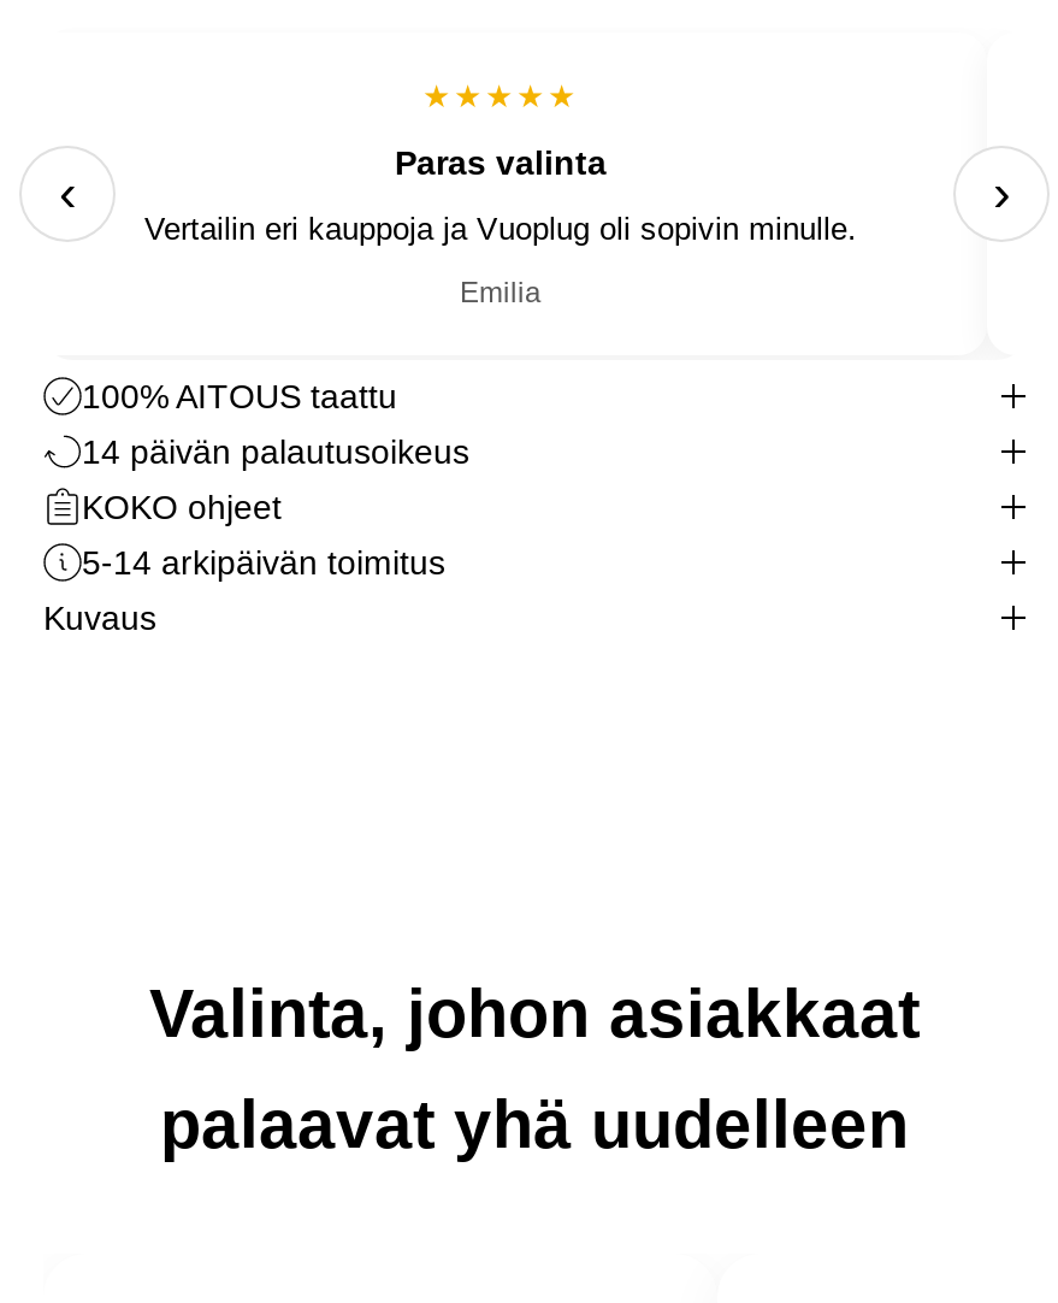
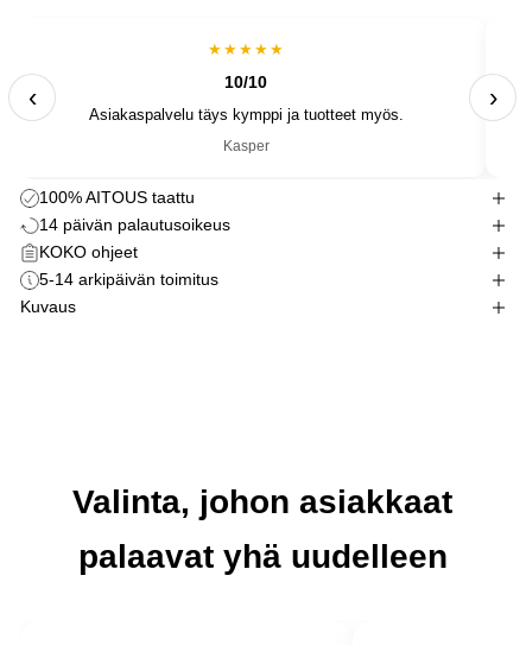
[395,143,607,181] Paras valinta -> [224,73,267,92] 10/10
[144,210,857,246] Vertailin eri kauppoja ja Vuoplug oli sopivin minulle. -> [88,106,403,124] Asiakaspalvelu täys kymppi ja tuotteet myös.
[460,275,542,309] Emilia -> [223,138,269,155] Kasper

